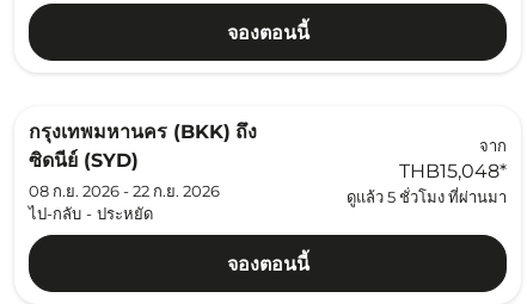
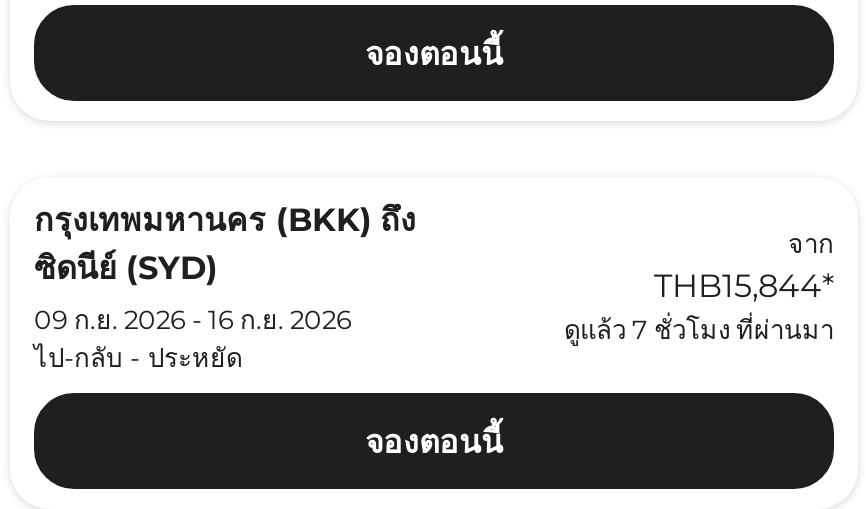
[347,160,507,206] THB15,048* | ดูแล้ว 5 ชั่วโมง ที่ผ่านมา -> [564,267,834,345] THB15,844* | ดูแล้ว 7 ชั่วโมง ที่ผ่านมา
[29,181,220,200] 08 ก.ย. 2026 - 22 ก.ย. 2026 -> [34,303,352,335] 09 ก.ย. 2026 - 16 ก.ย. 2026

